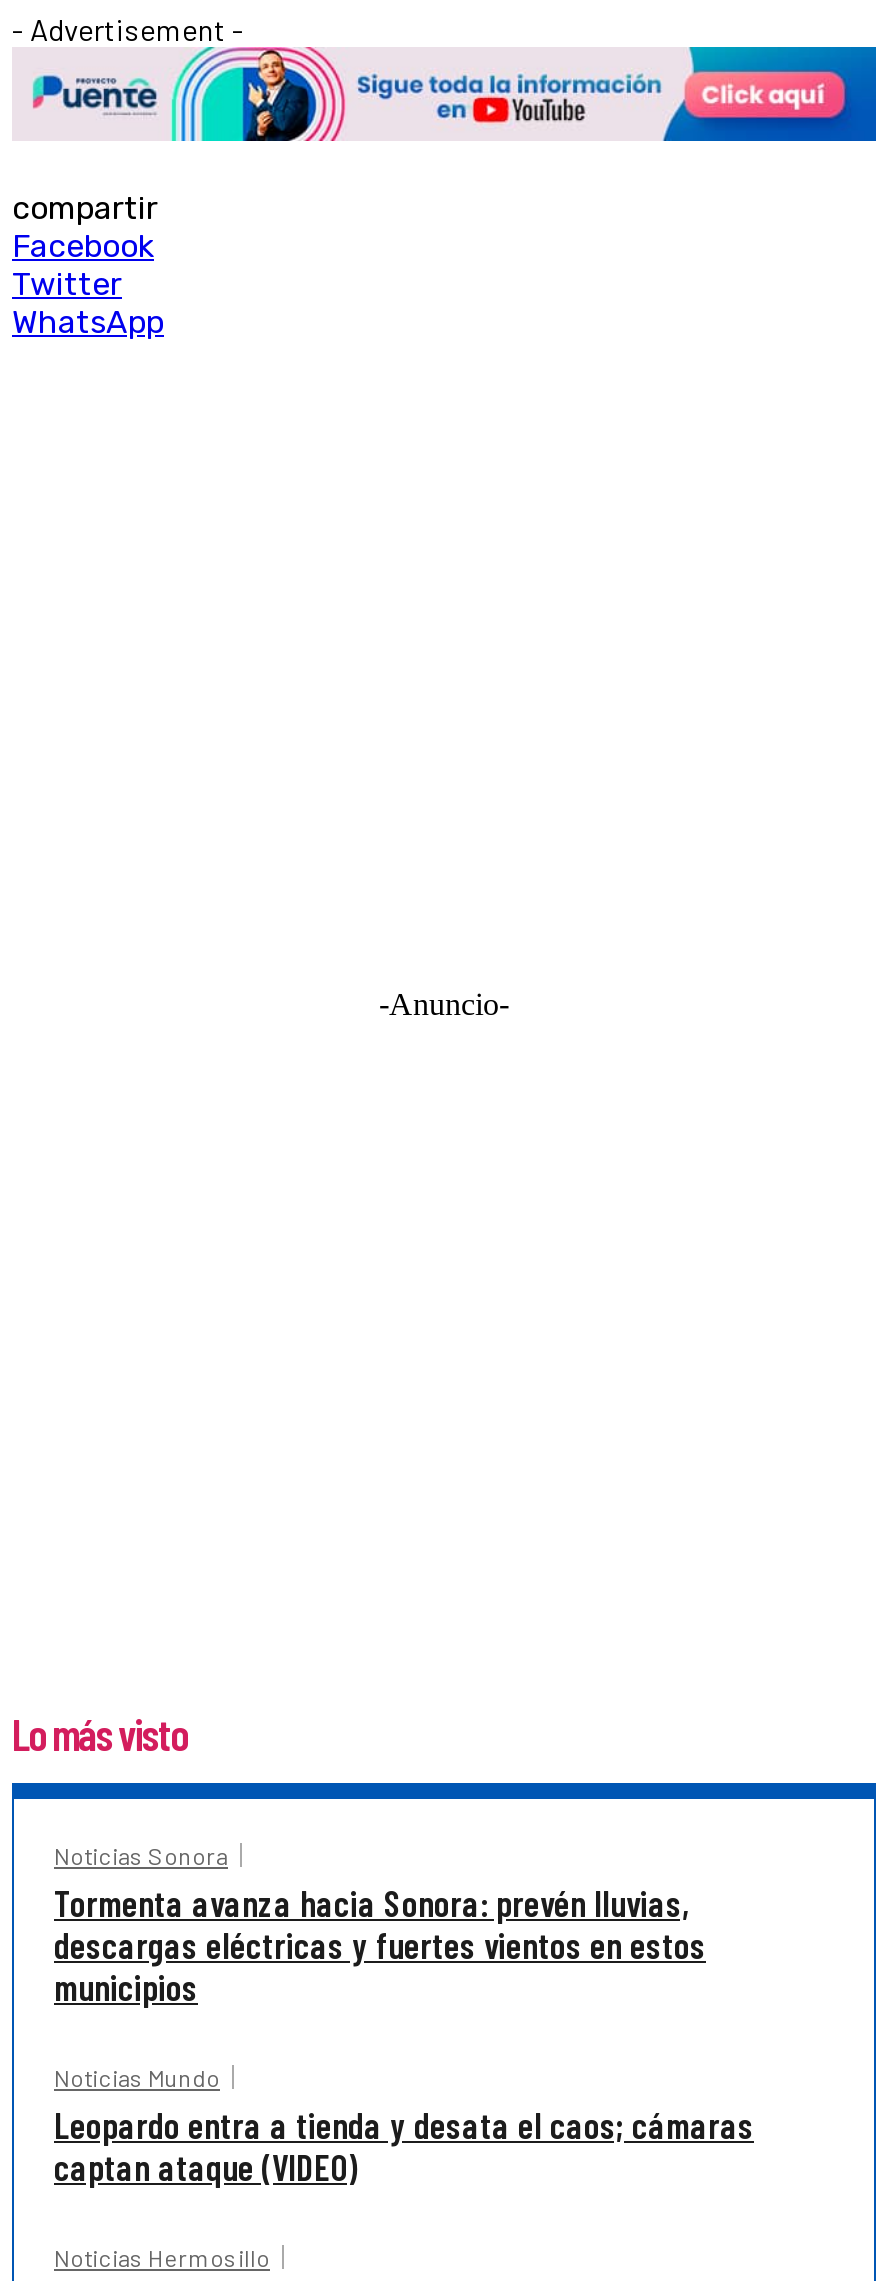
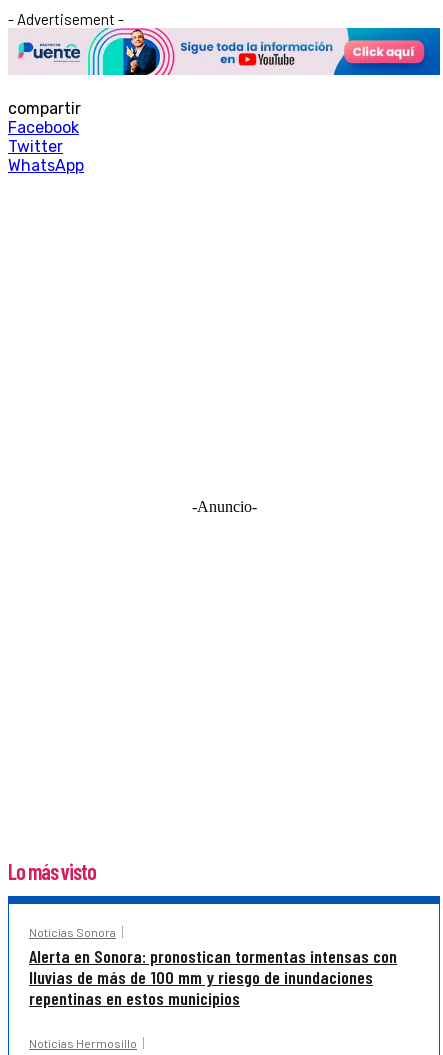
[54,1881,754,2189] Tormenta avanza hacia Sonora: prevén lluvias, | descargas eléctricas y fuertes vientos en estos | municipios | Noticias Mundo | Leopardo entra a tienda y desata el caos; cámaras | captan ataque (VIDEO) -> [29,945,397,1009] Alerta en Sonora: pronostican tormentas intensas con | lluvias de más de 100 mm y riesgo de inundaciones | repentinas en estos municipios

